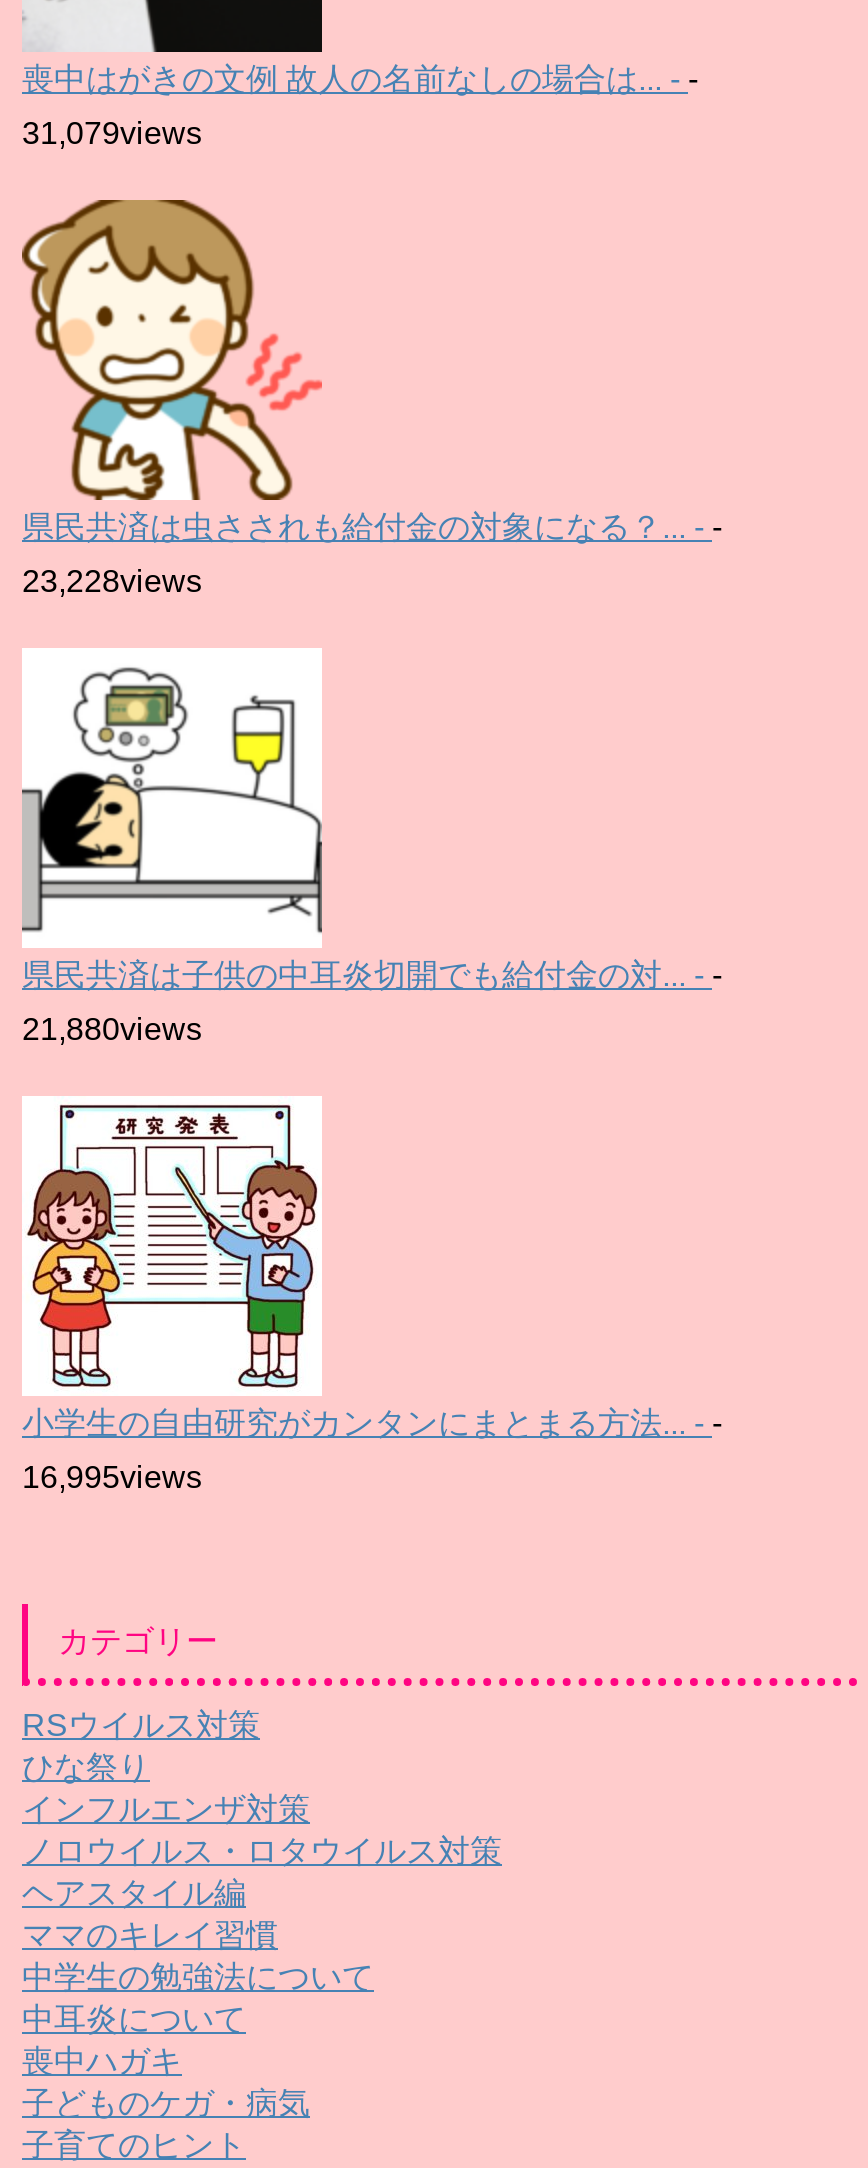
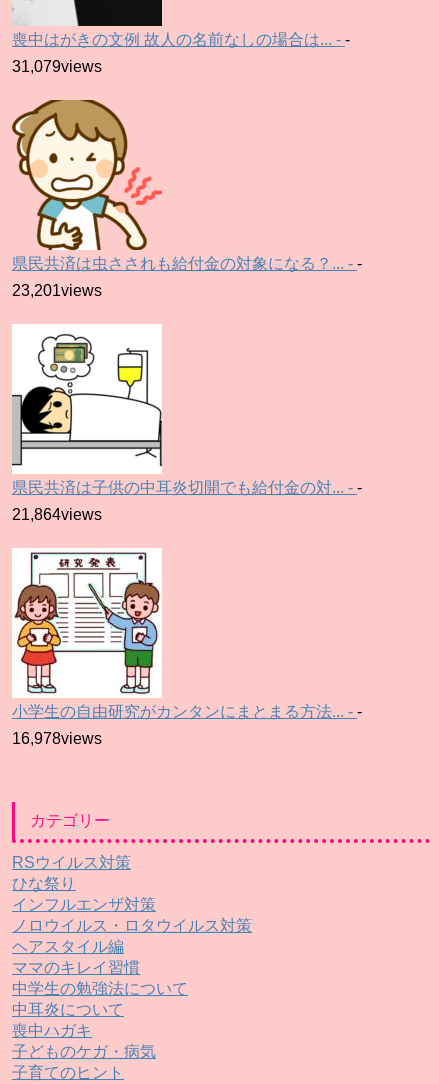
[22,564,202,598] 23,228views -> [12,282,102,299] 23,201views
[22,1012,202,1046] 21,880views -> [12,506,102,523] 21,864views
[22,1460,202,1494] 16,995views -> [12,730,102,747] 16,978views

